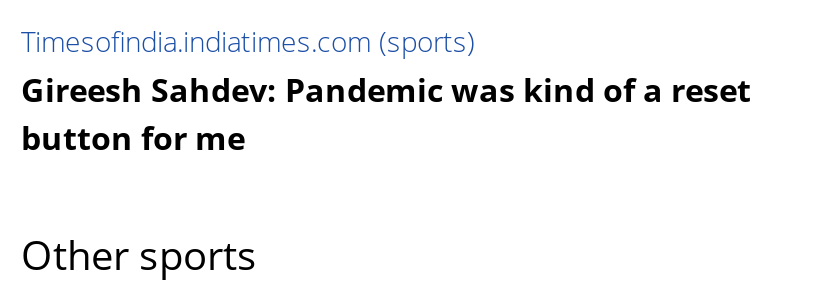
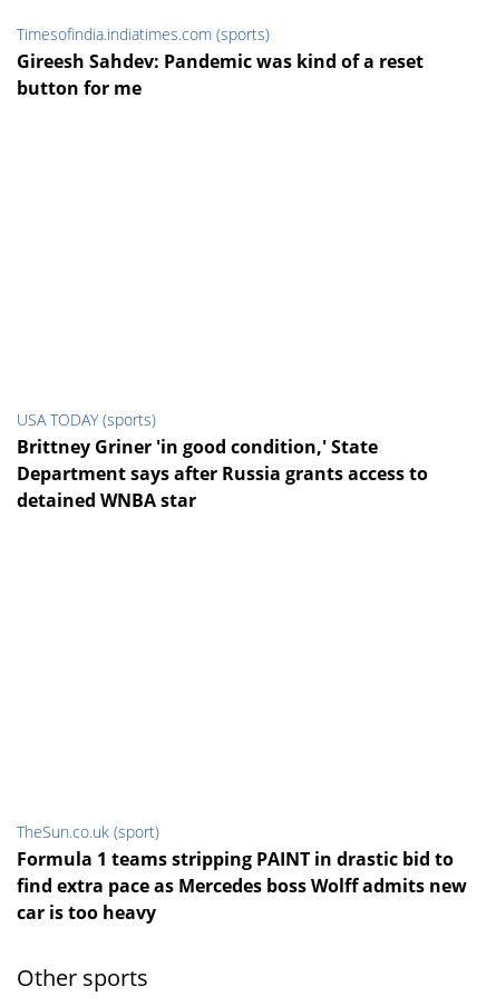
none -> [17,409,428,513] USA TODAY (sports) | Brittney Griner 'in good condition,' State | Department says after Russia grants access to | detained WNBA star
none -> [17,822,467,925] TheSun.co.uk (sport) | Formula 1 teams stripping PAINT in drastic bid to | find extra pace as Mercedes boss Wolff admits new | car is too heavy

